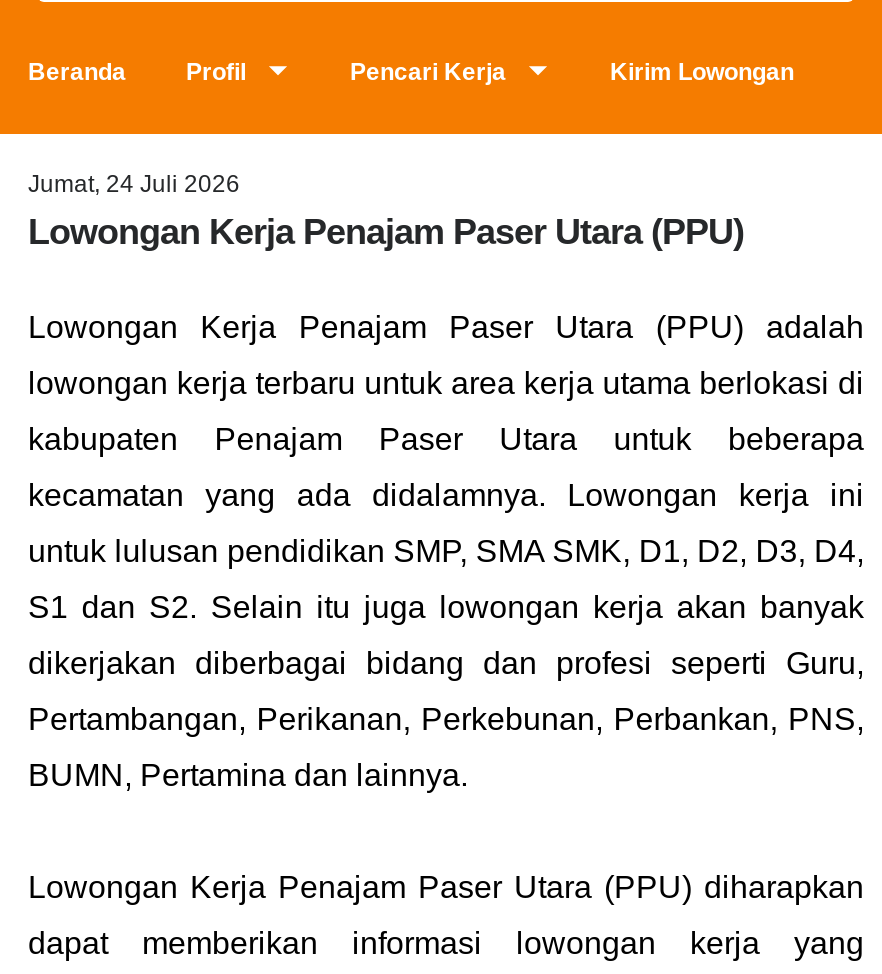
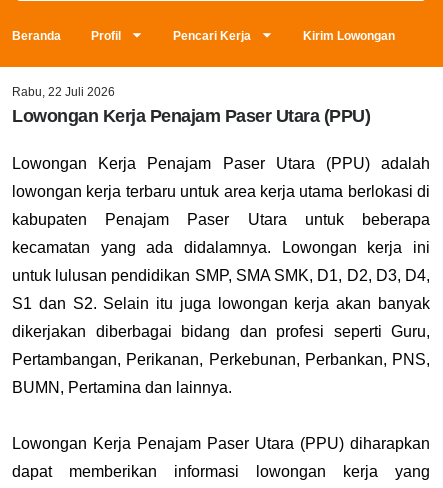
[28,170,240,198] Jumat, 24 Juli 2026 -> [12,85,115,99] Rabu, 22 Juli 2026

